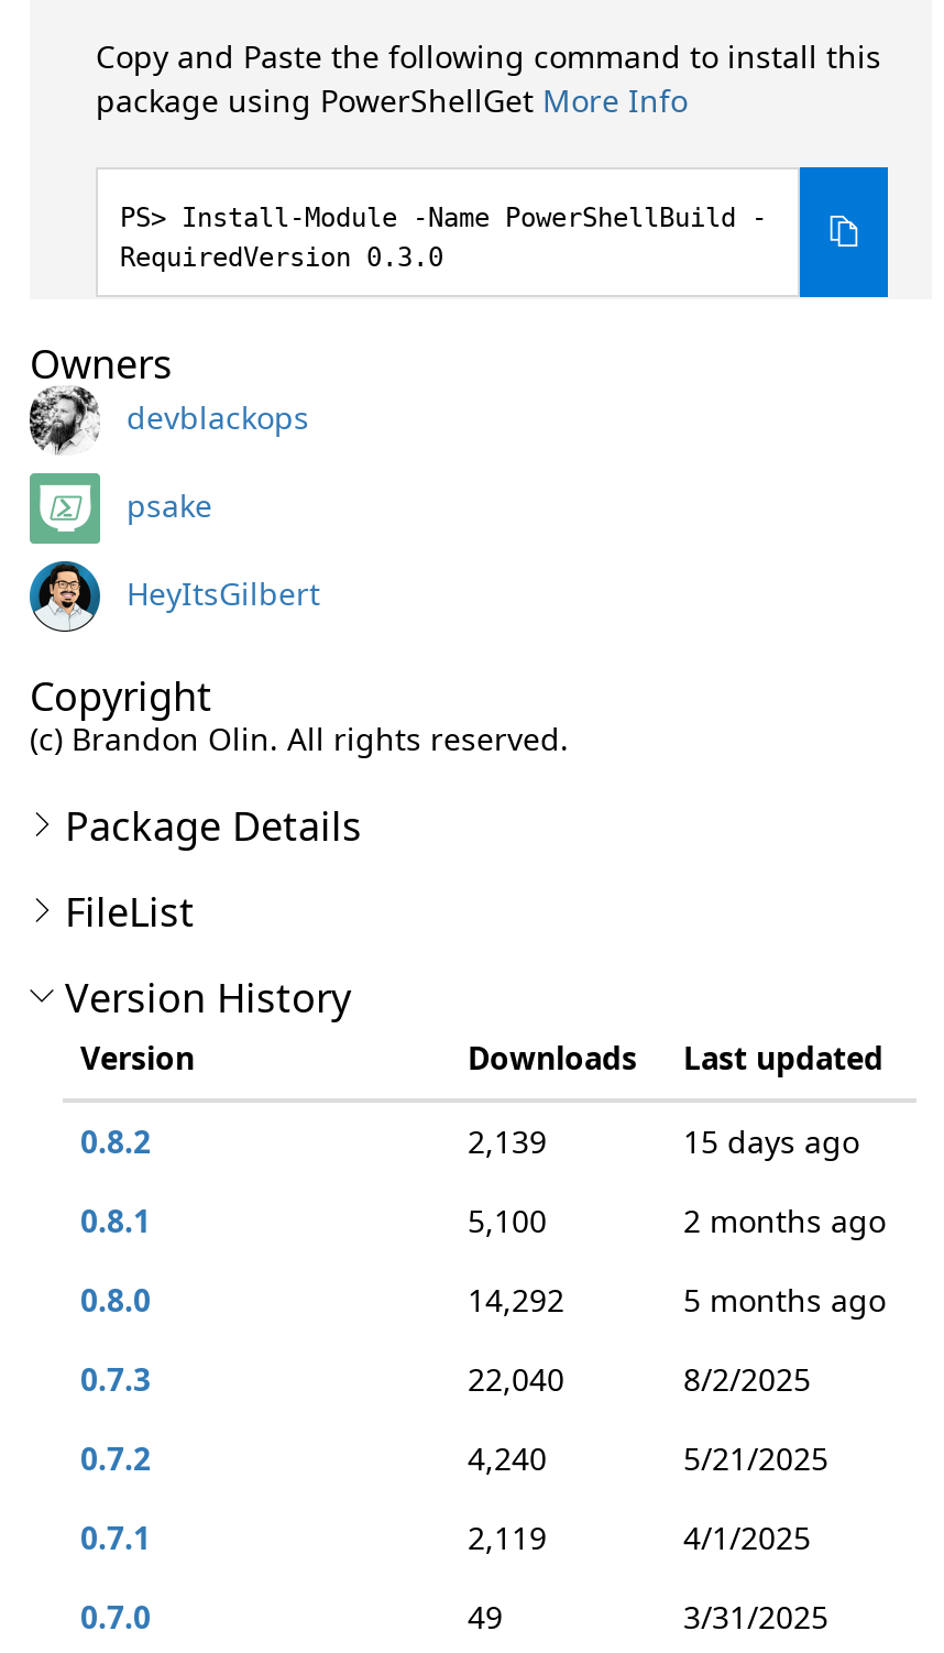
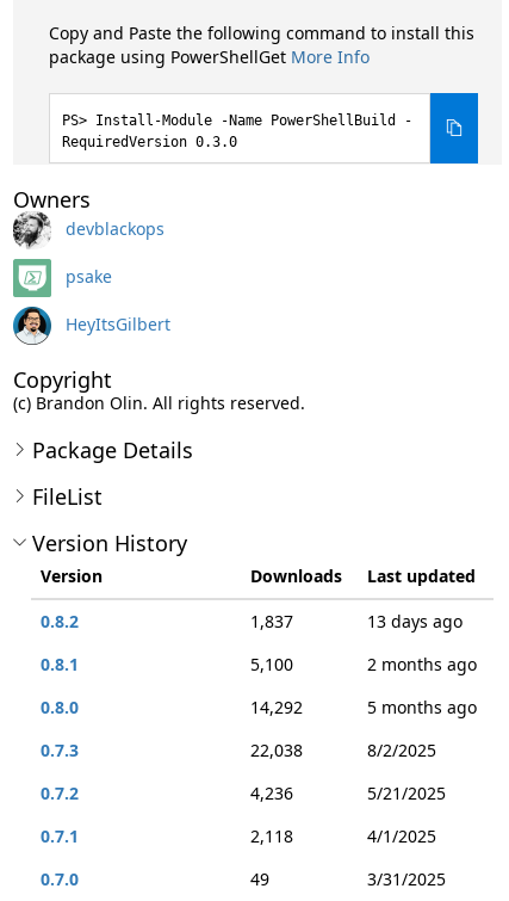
[468,1120,547,1162] 2,139 -> [250,610,293,632] 1,837
[683,1120,859,1162] 15 days ago -> [367,610,463,632] 13 days ago
[468,1358,564,1400] 22,040 -> [250,739,303,761] 22,038
[468,1437,547,1479] 4,240 -> [250,782,293,804] 4,236
[468,1517,547,1558] 2,119 -> [250,825,293,847] 2,118

